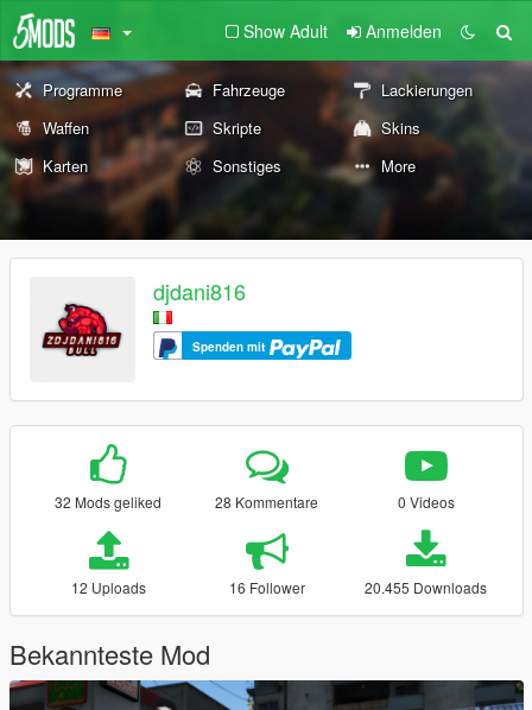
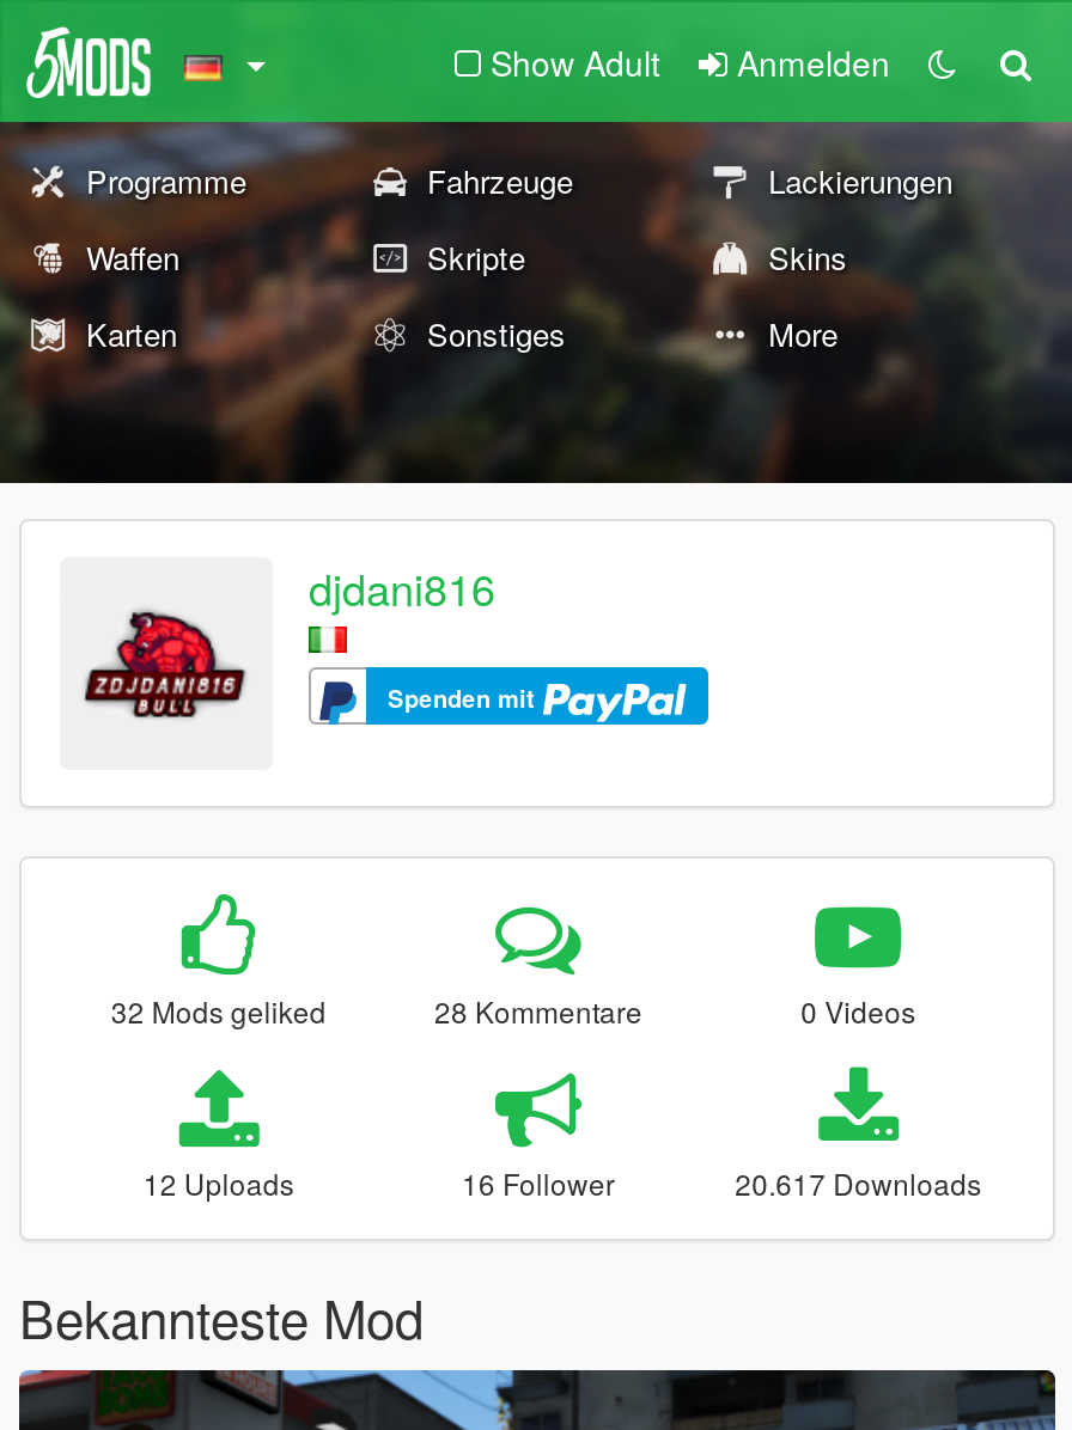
[365,577,487,597] 20.455 Downloads -> [735,1162,981,1203] 20.617 Downloads

